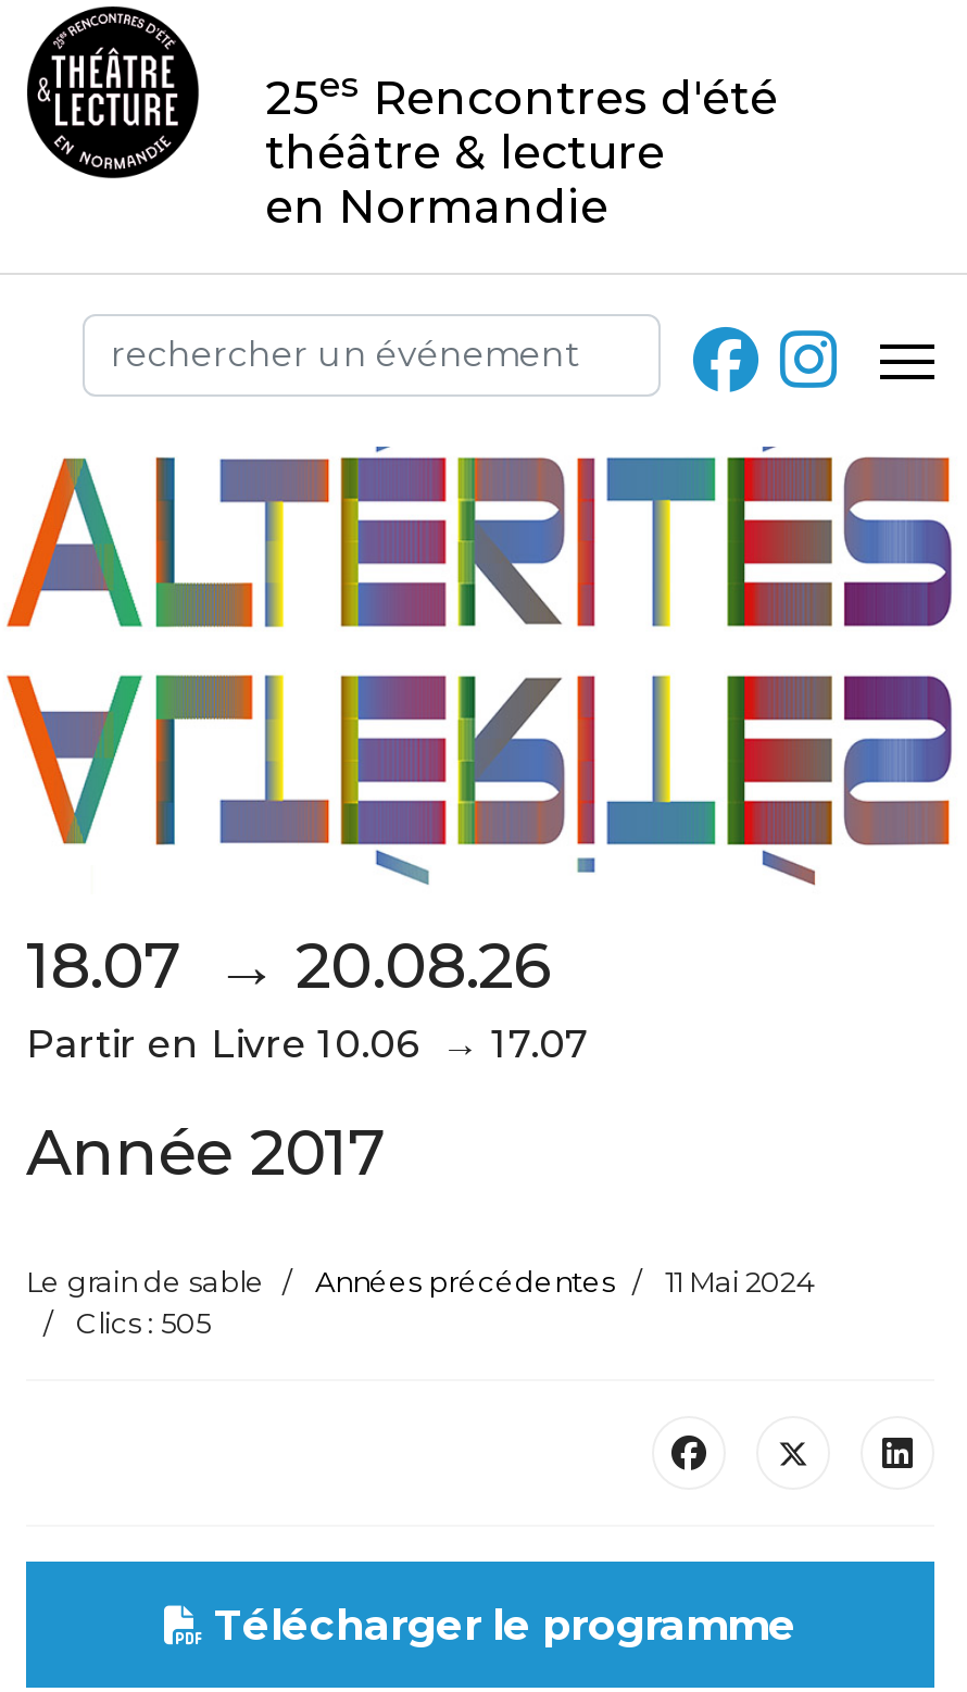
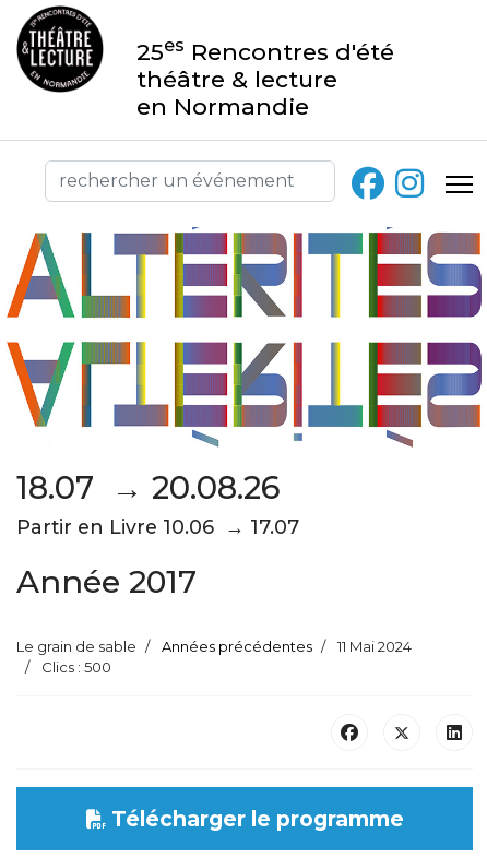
[76,1305,211,1340] Clics : 505 -> [41,658,111,676] Clics : 500

